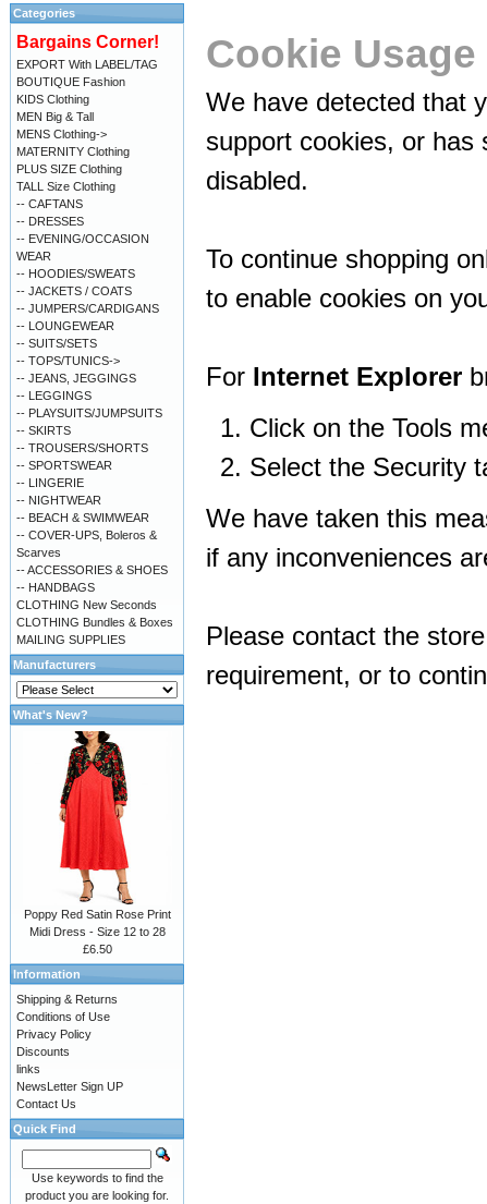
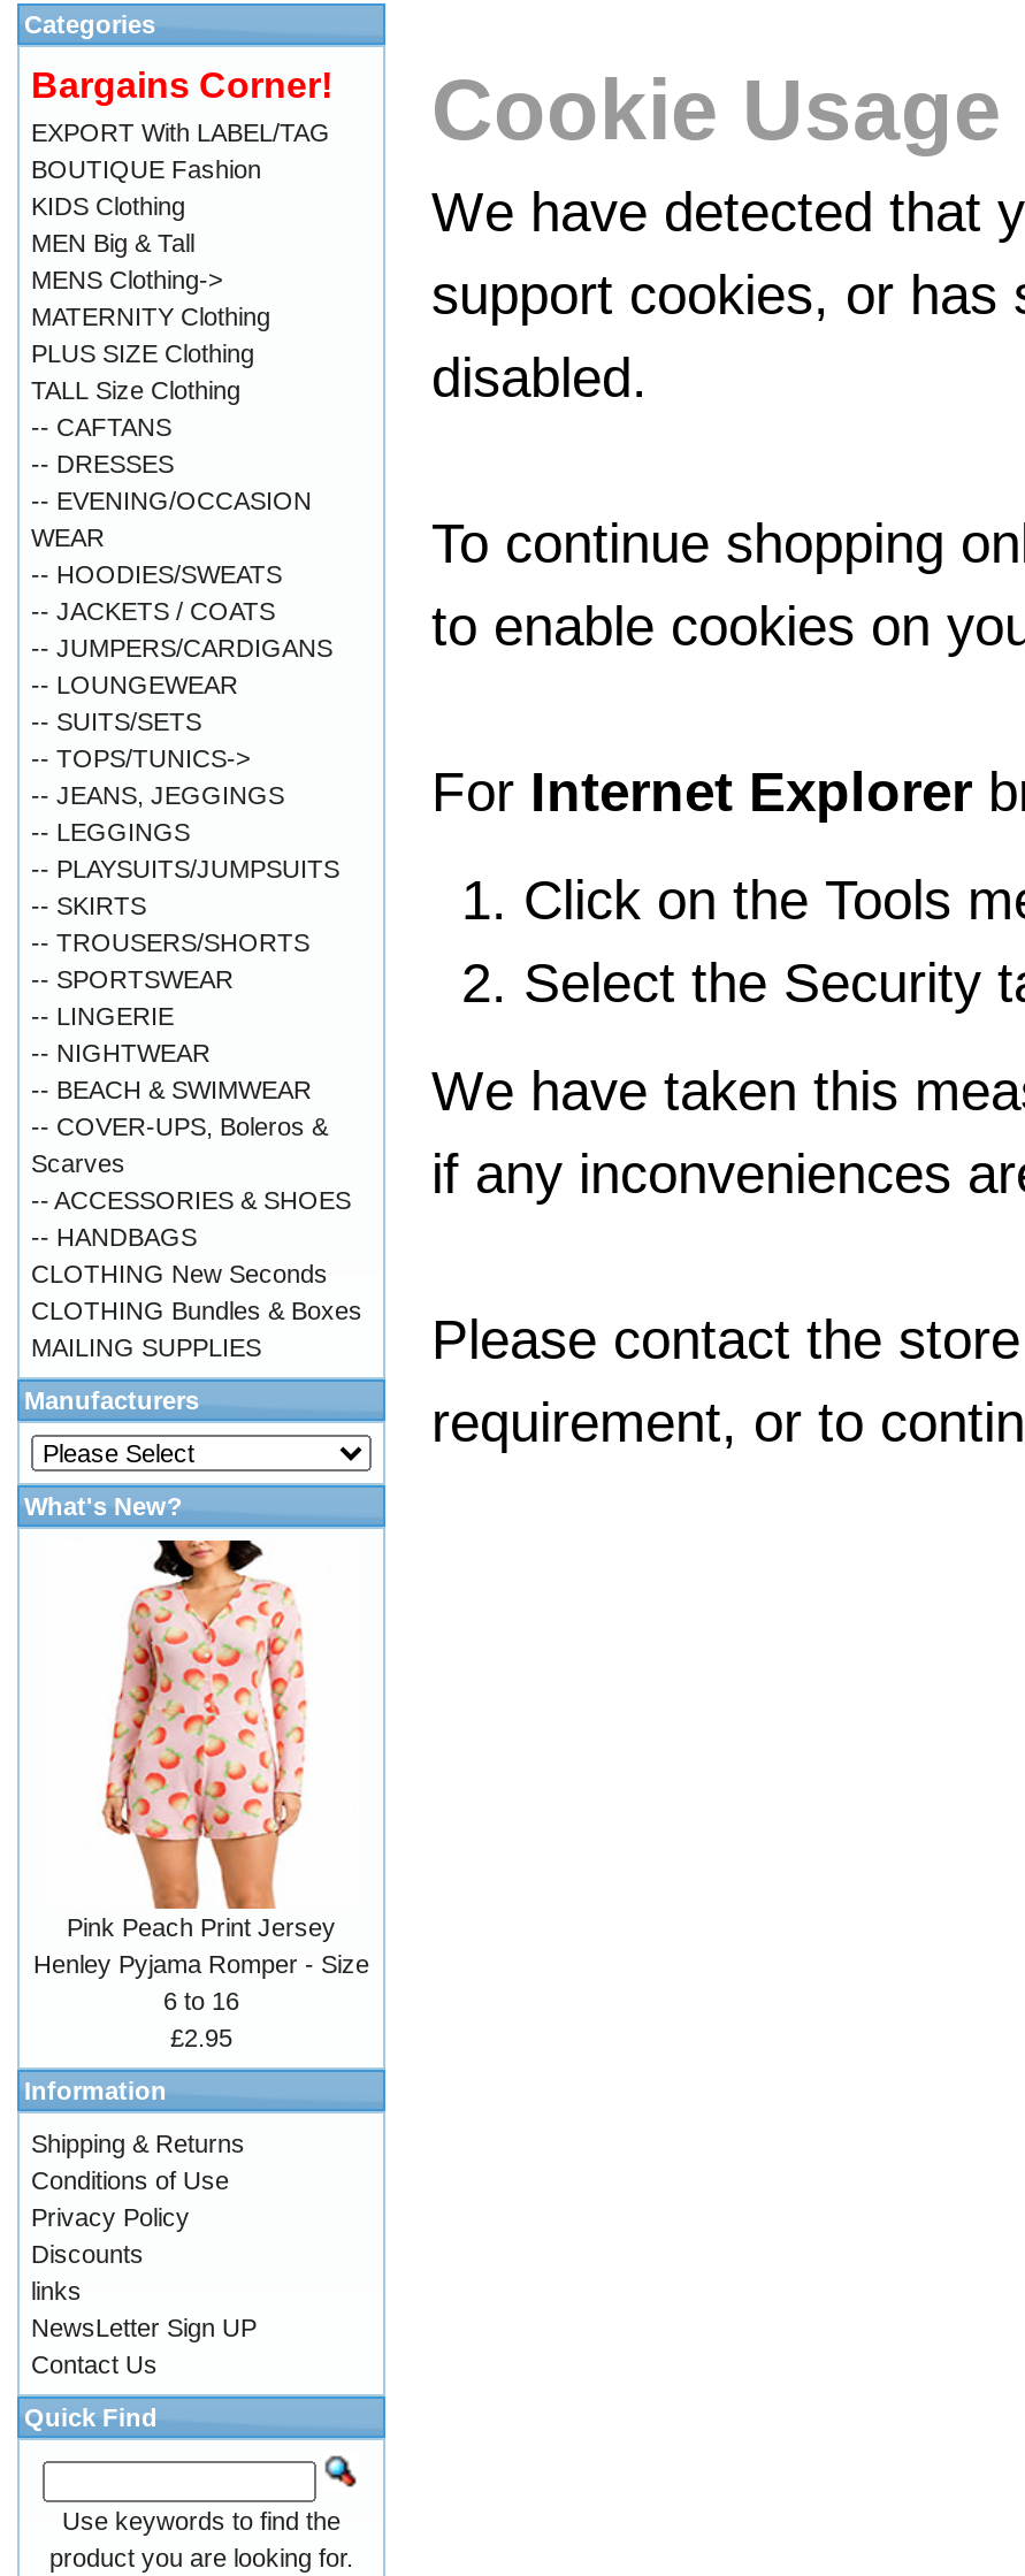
[23,730,171,956] [image] | Poppy Red Satin Rose Print | Midi Dress - Size 12 to 28 | £6.50 -> [33,1538,369,2051] [image] | Pink Peach Print Jersey | Henley Pyjama Romper - Size | 6 to 16 | £2.95

